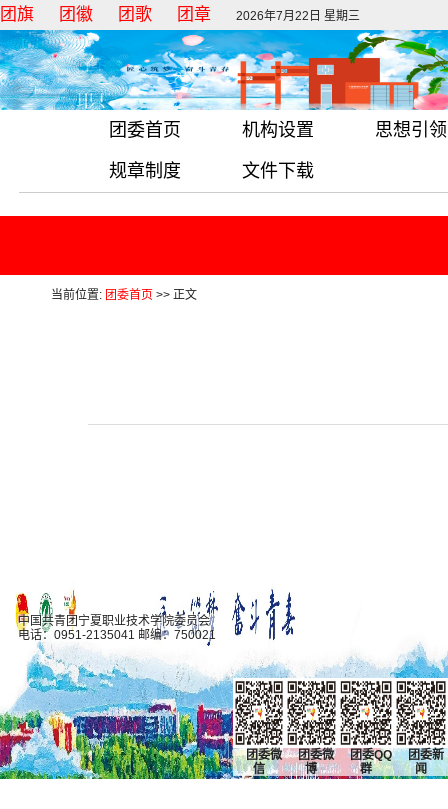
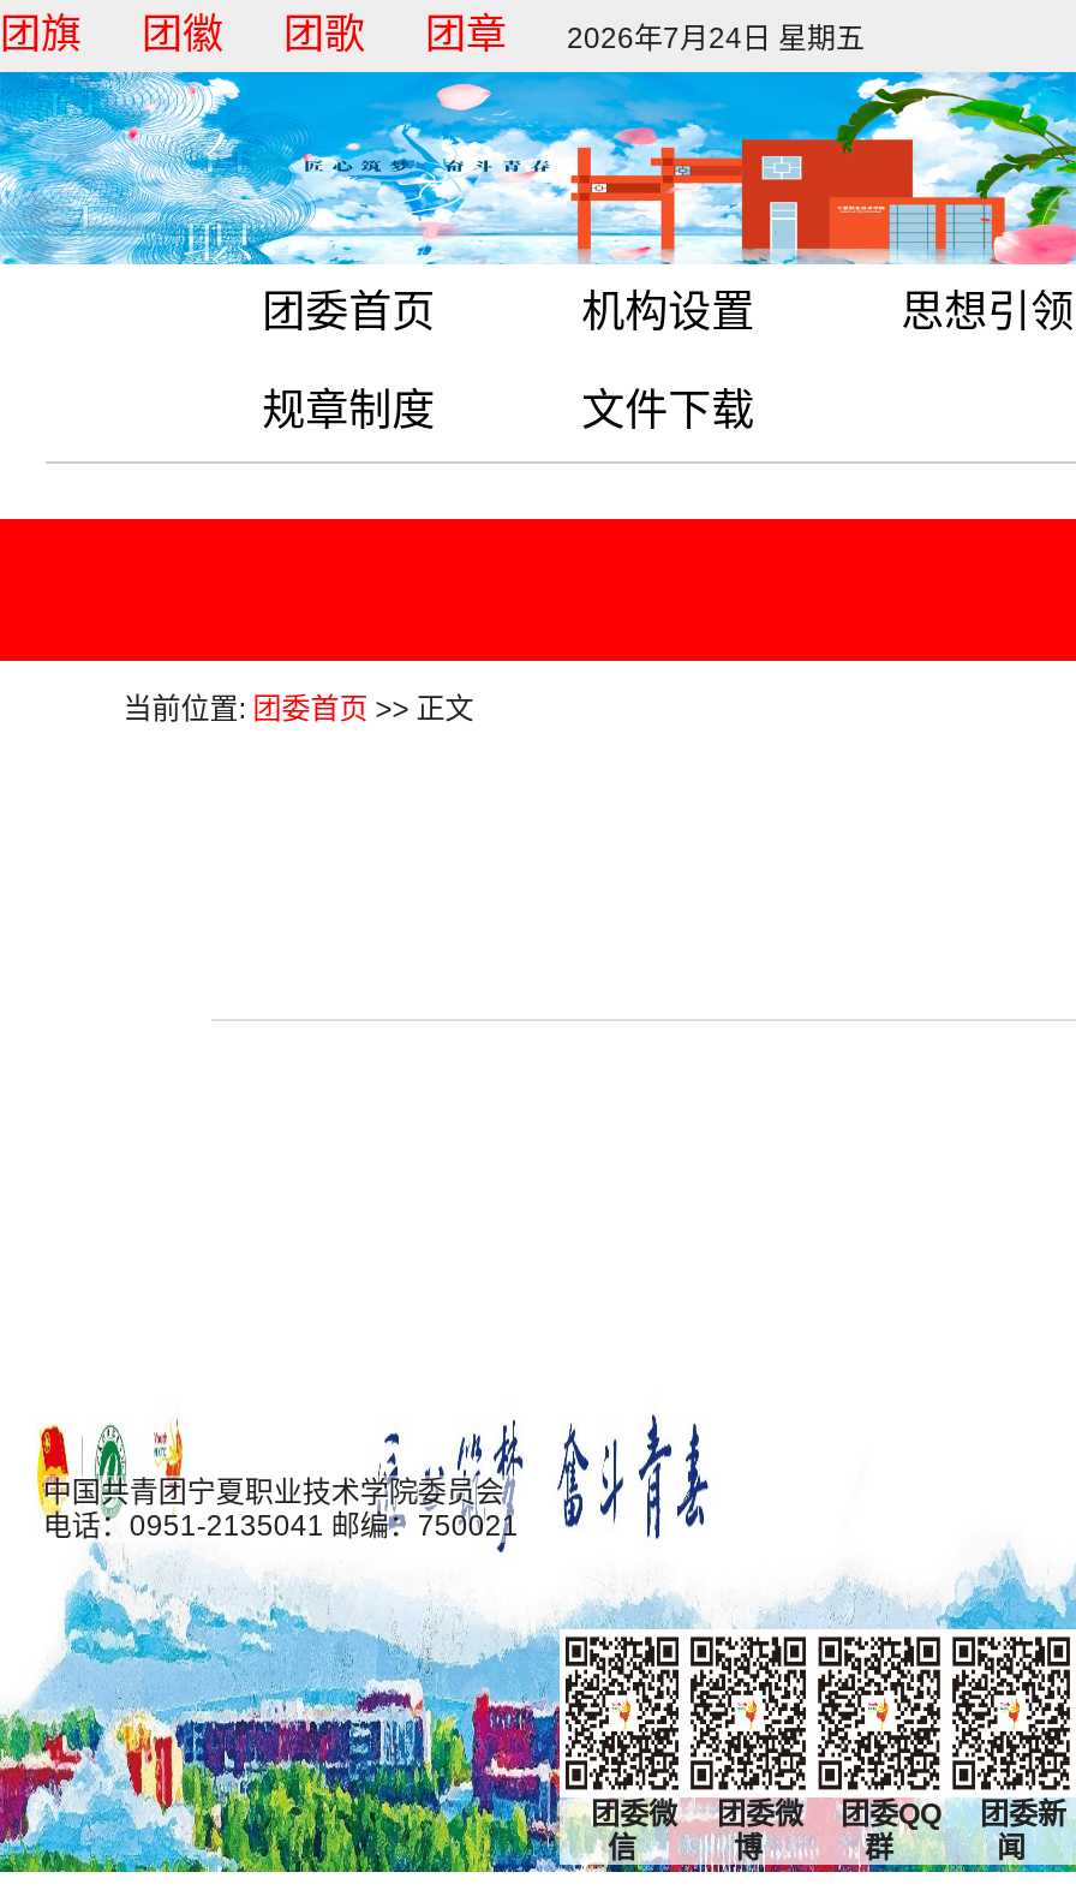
[236,9,360,23] 2026年7月22日 星期三 -> [567,22,865,55] 2026年7月24日 星期五

